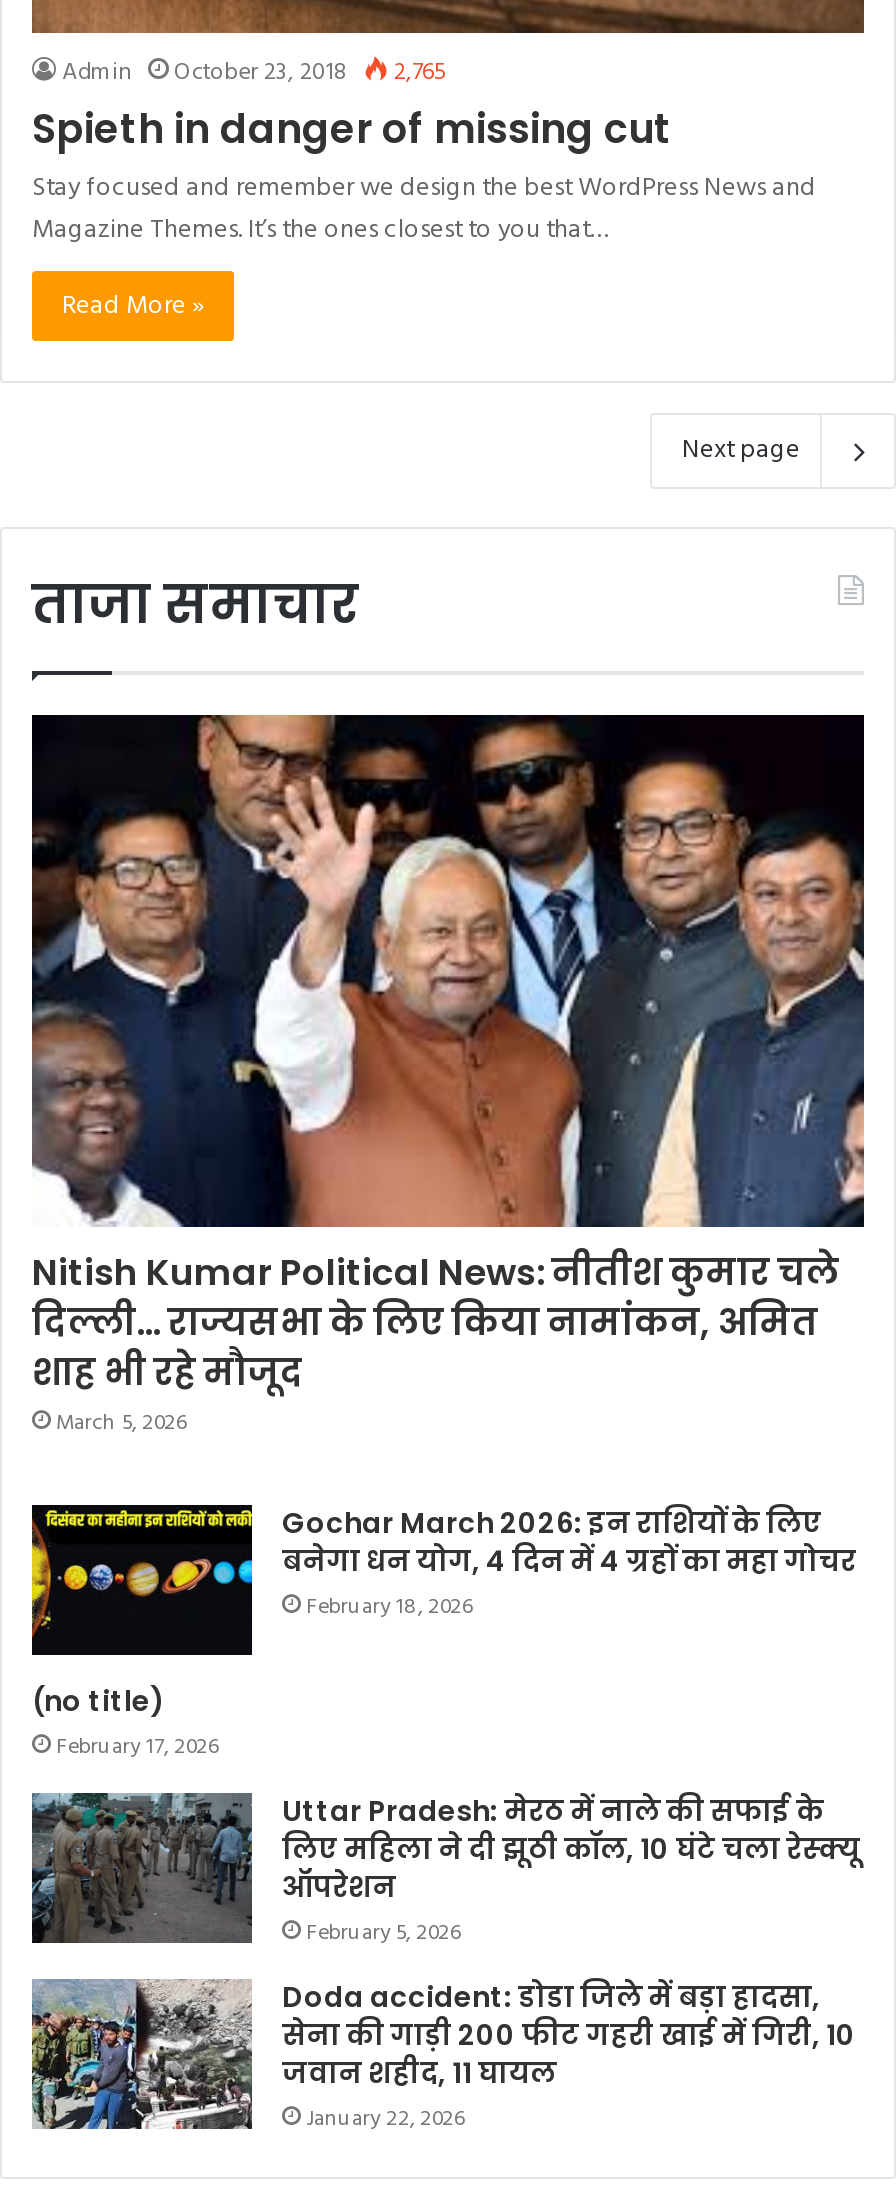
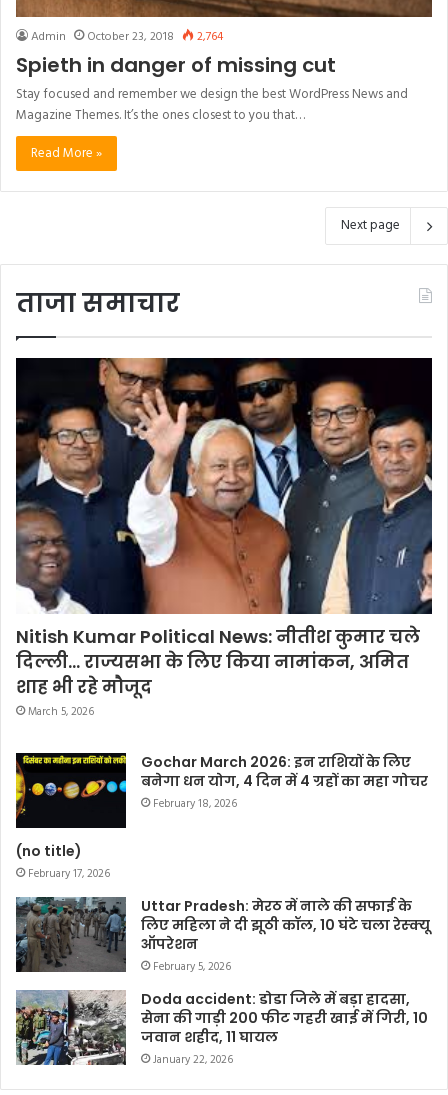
[62,53,446,93] Admin October 23, 2018 2,765 -> [31,27,223,47] Admin October 23, 2018 2,764

